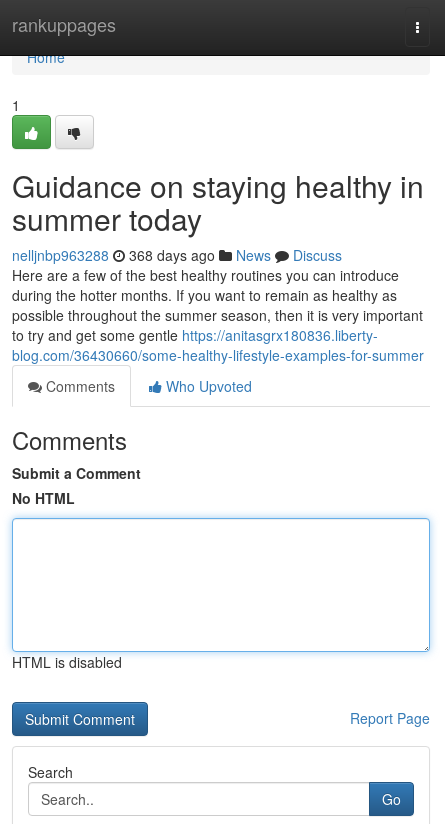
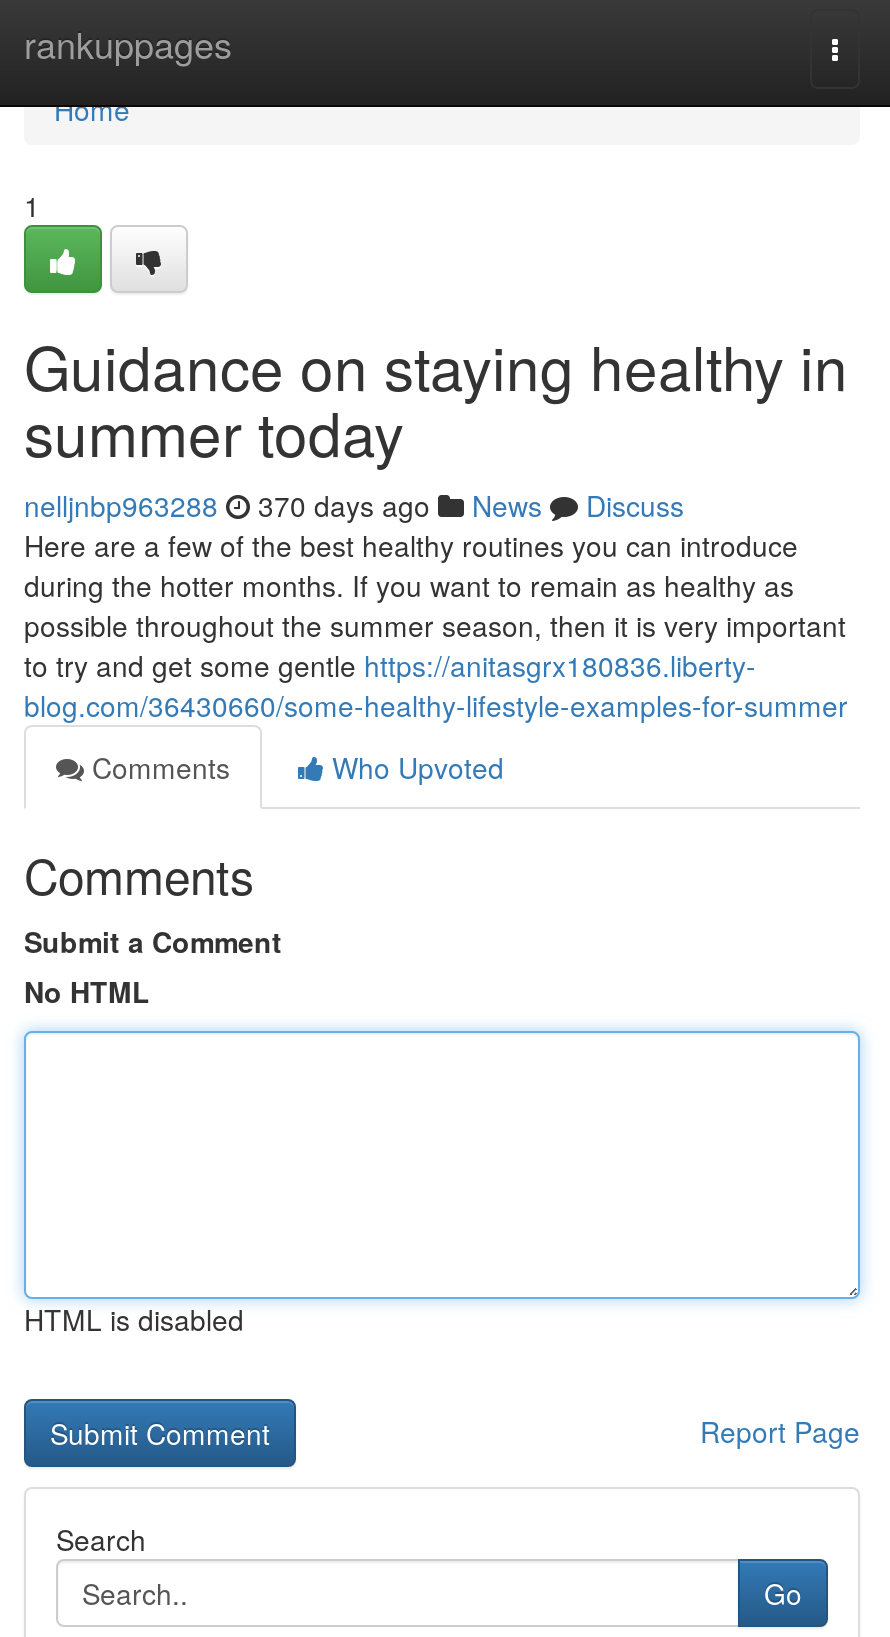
[12,245,342,265] nelljnbp963288 368 days ago News Discuss -> [24,485,684,525] nelljnbp963288 370 days ago News Discuss

